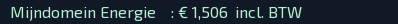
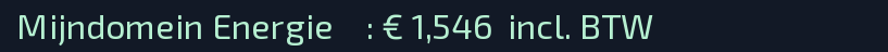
[10,2,302,21] Mijndomein Energie : € 1,506 incl. BTW -> [16,5,653,46] Mijndomein Energie : € 1,546 incl. BTW

